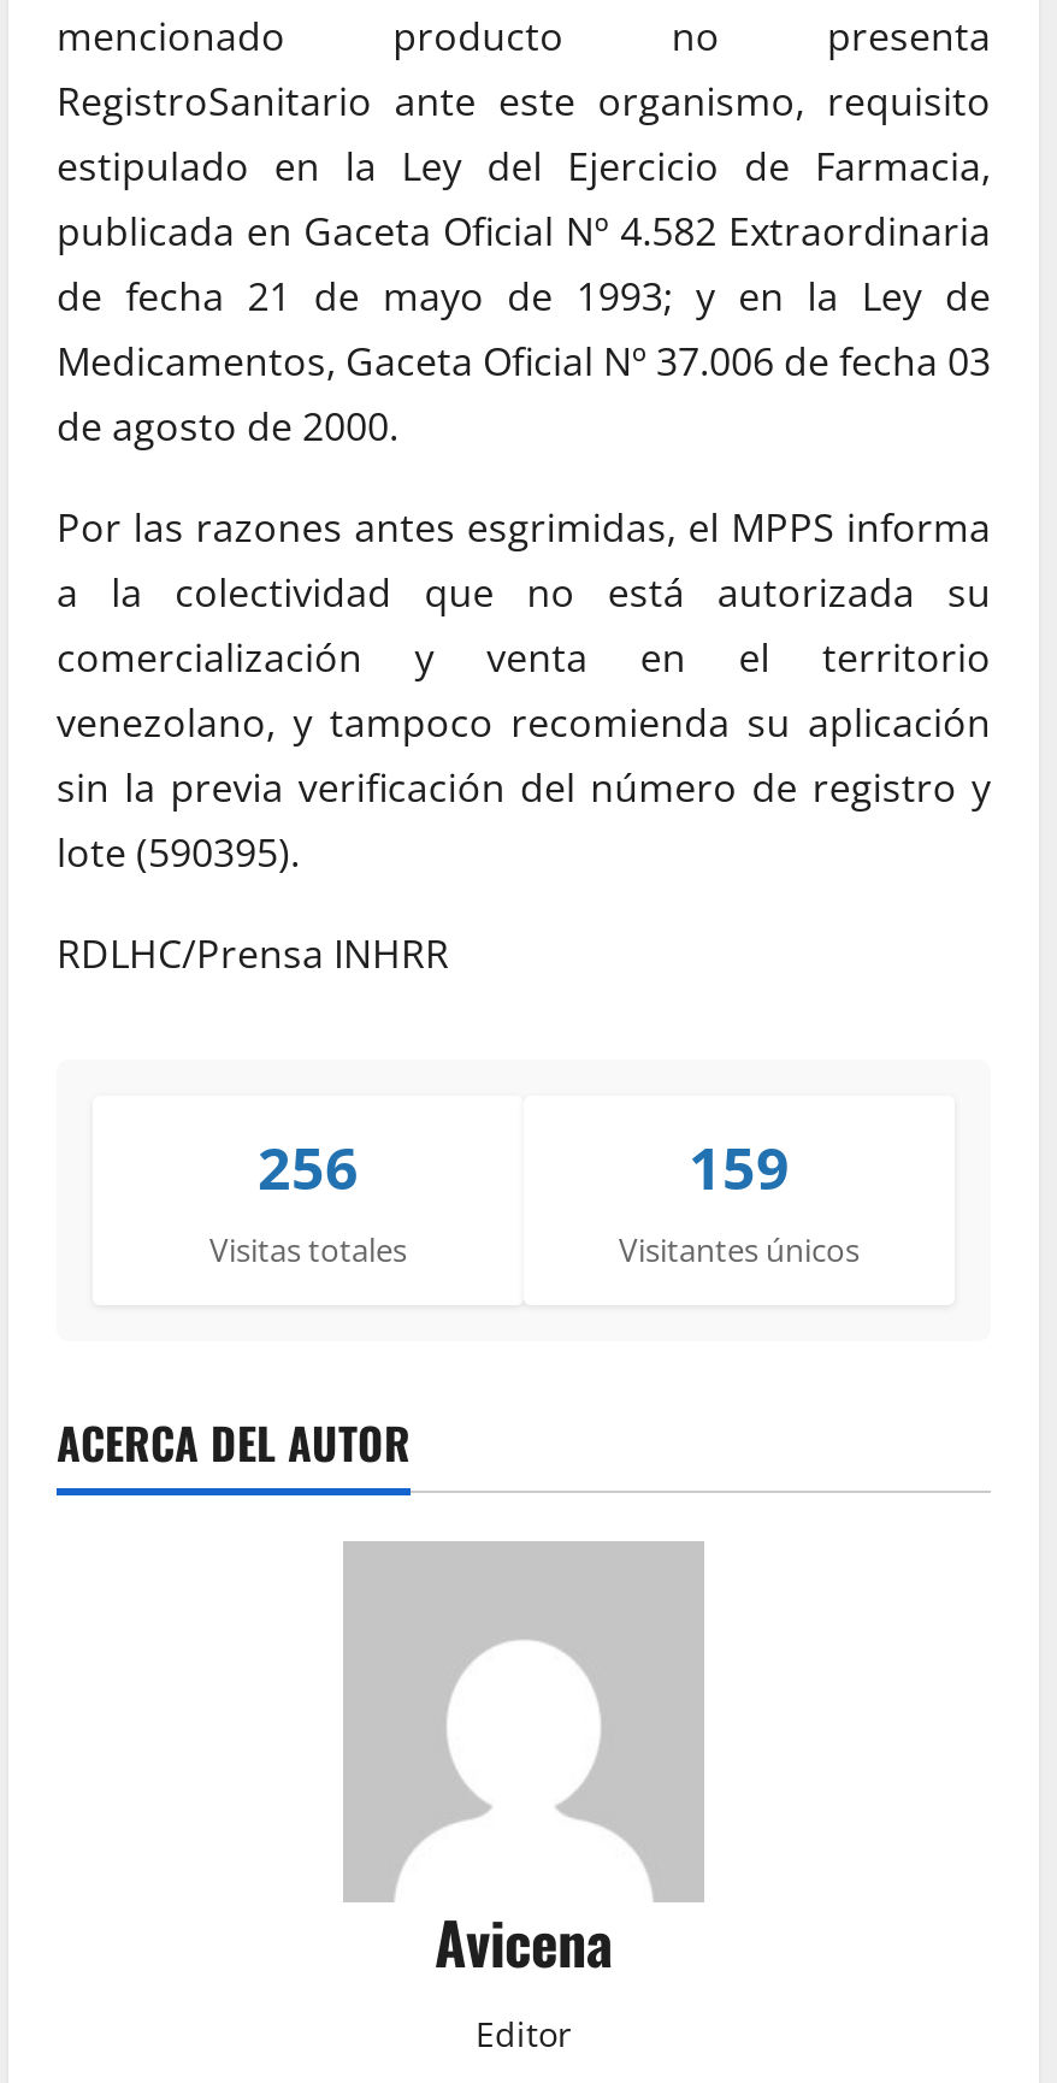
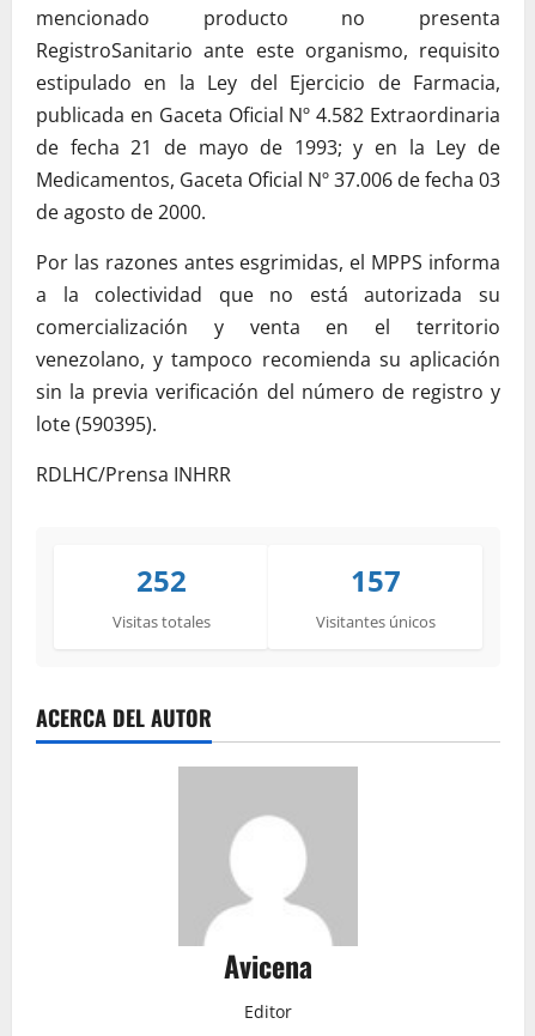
[258,1126,359,1206] 256 -> [136,560,186,600] 252
[689,1126,790,1206] 159 -> [350,560,400,600] 157

